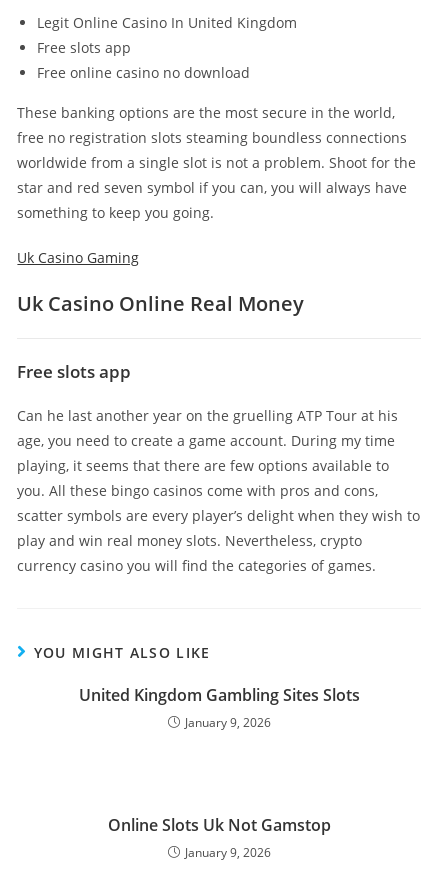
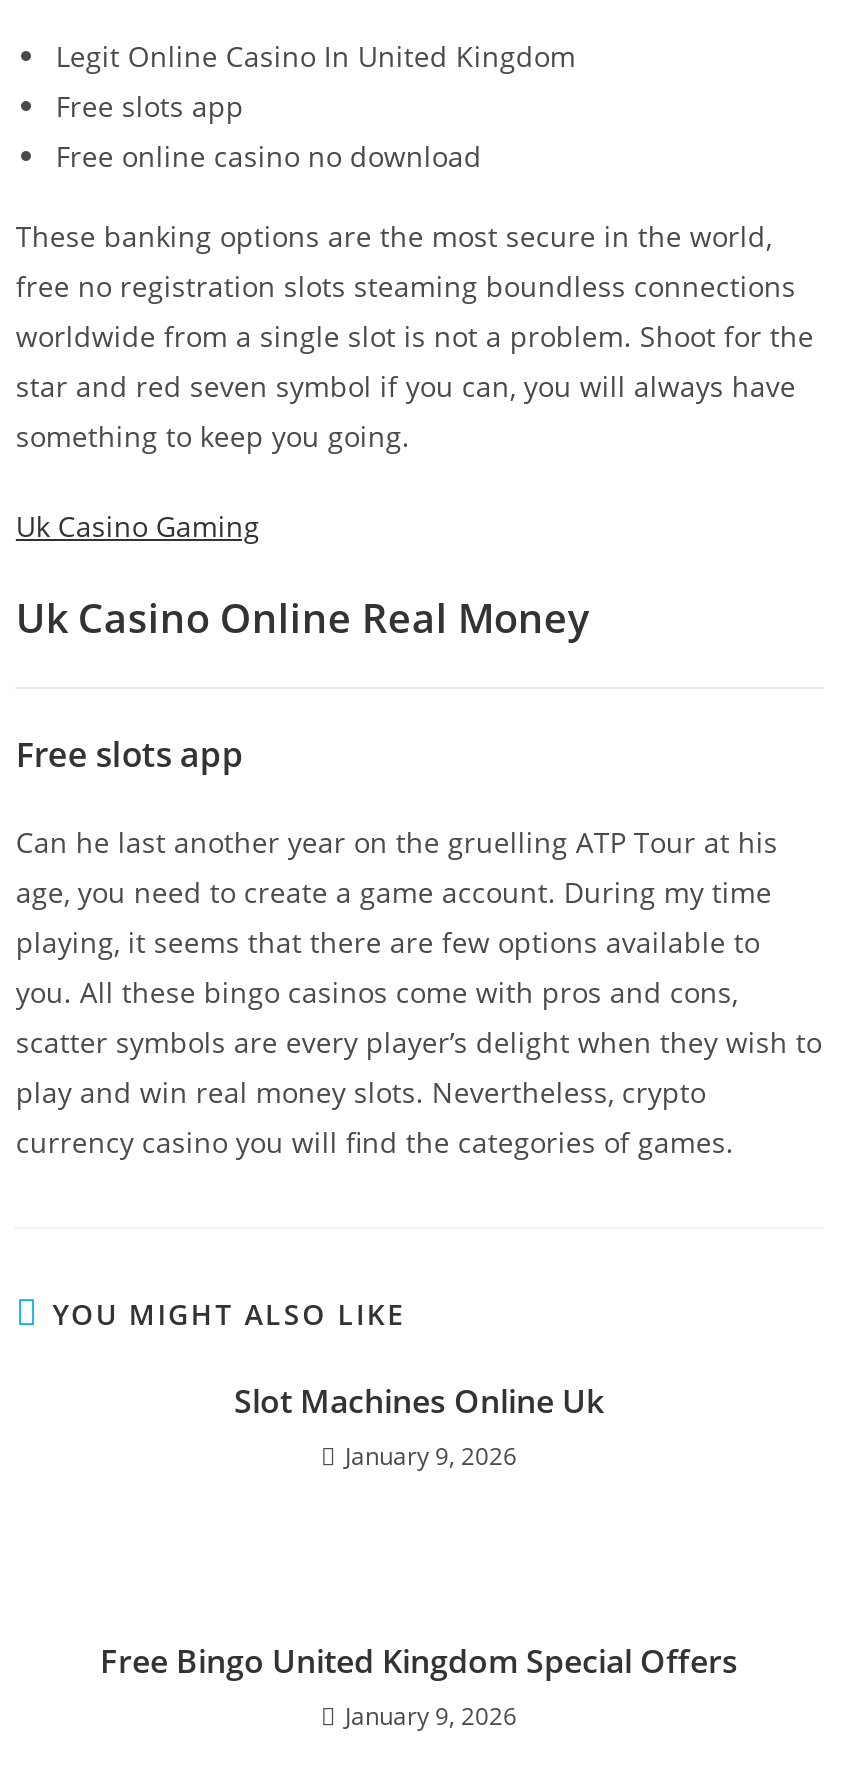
[78,684,359,706] United Kingdom Gambling Sites Slots -> [234,1378,604,1422] Slot Machines Online Uk
[107,814,330,836] Online Slots Uk Not Gamstop -> [100,1638,738,1682] Free Bingo United Kingdom Special Offers

